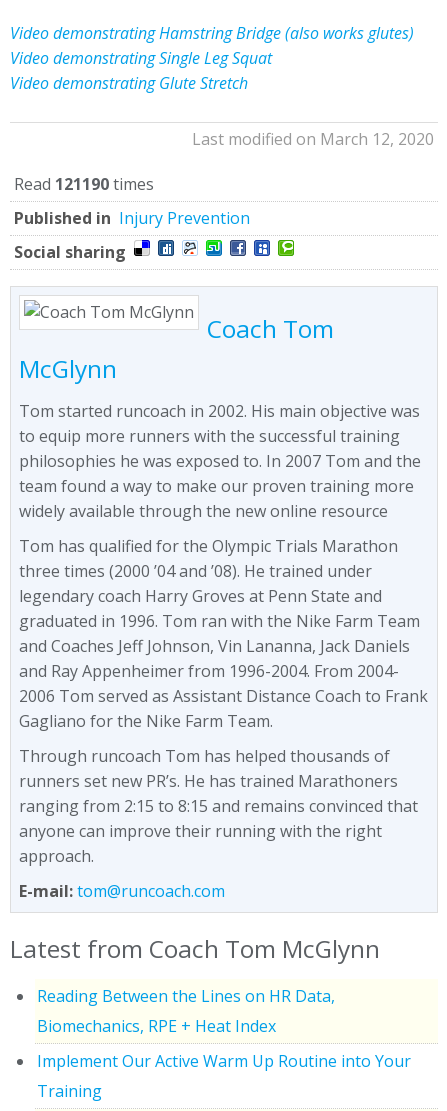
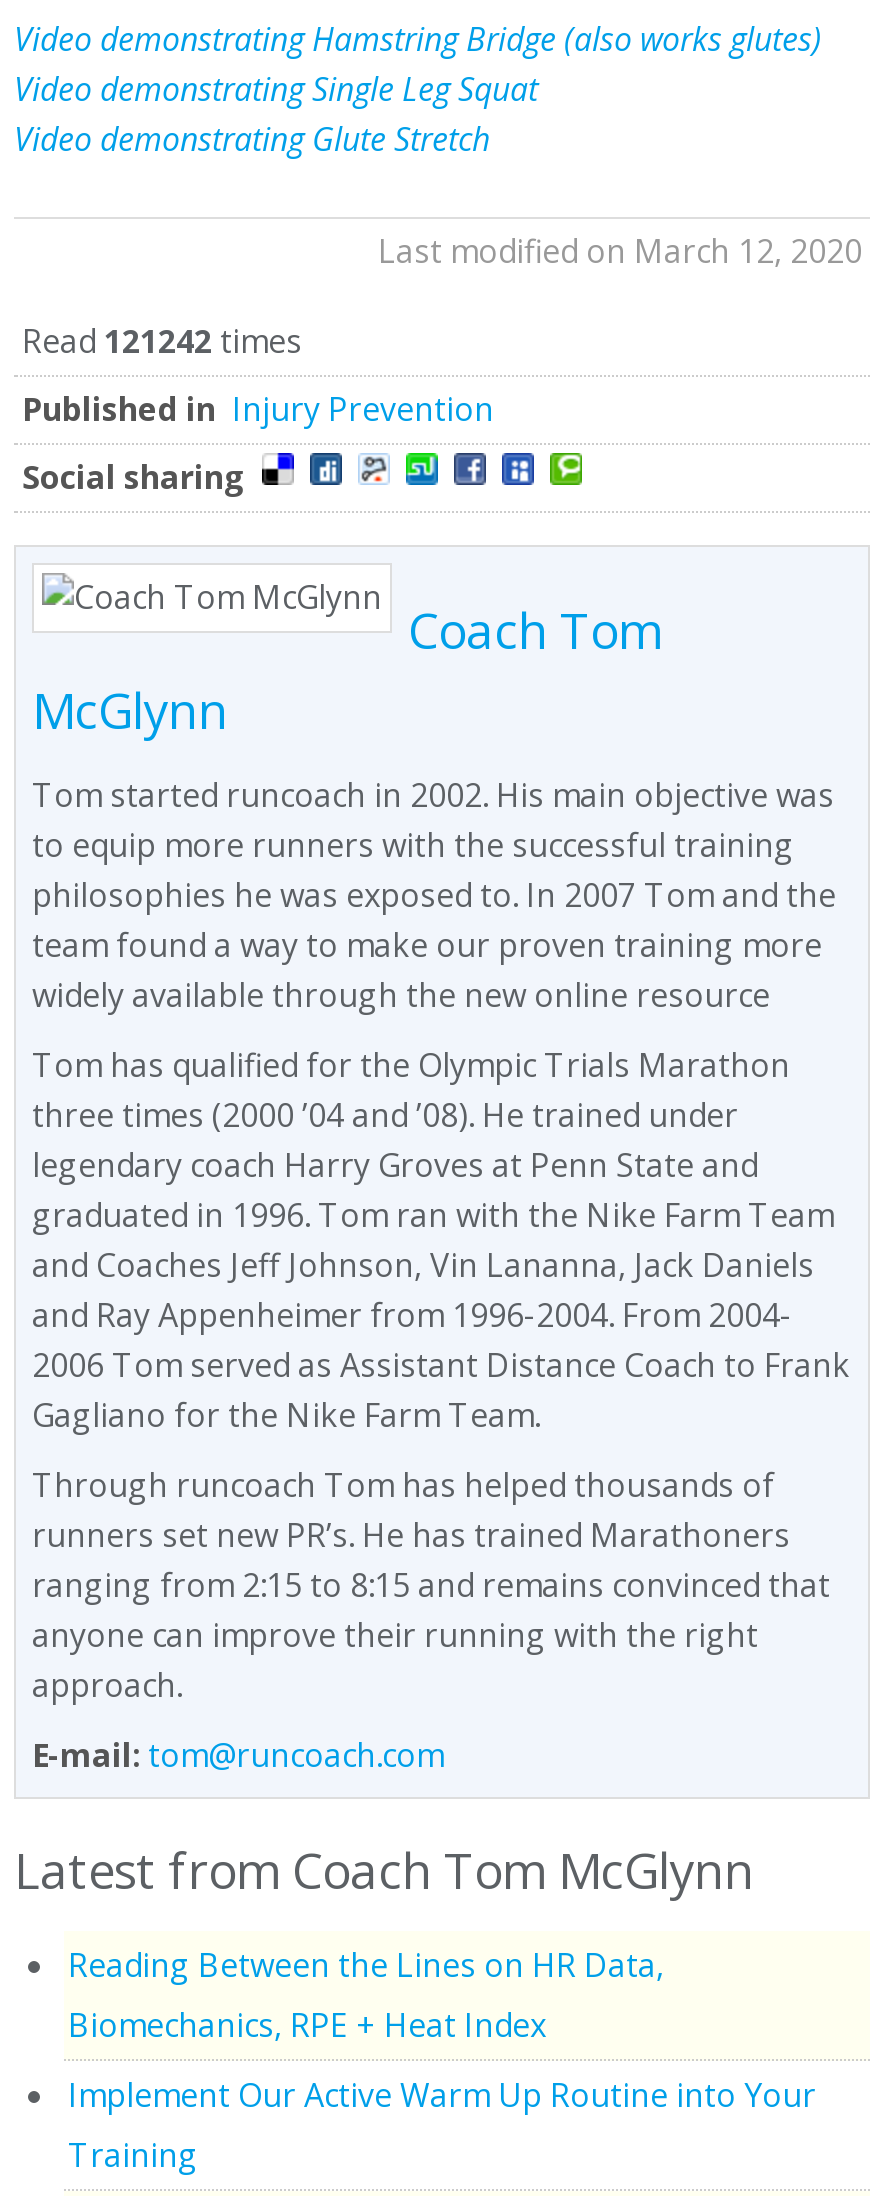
[14,173,154,195] Read 121190 times -> [22,319,302,363] Read 121242 times

